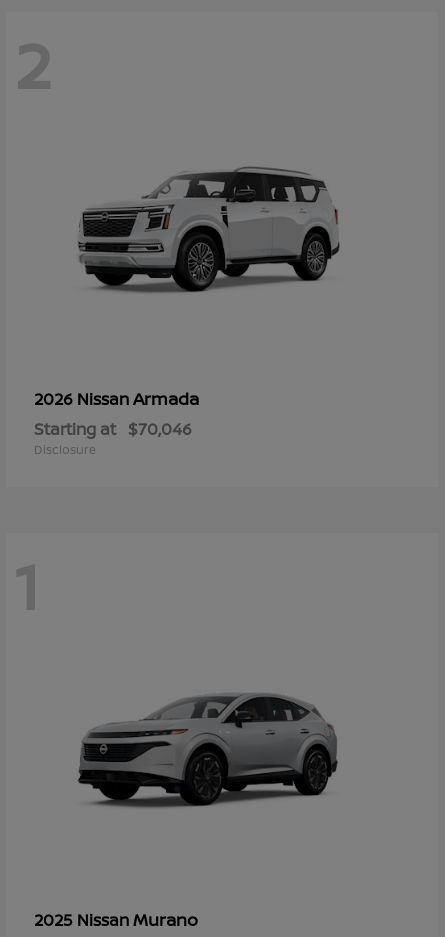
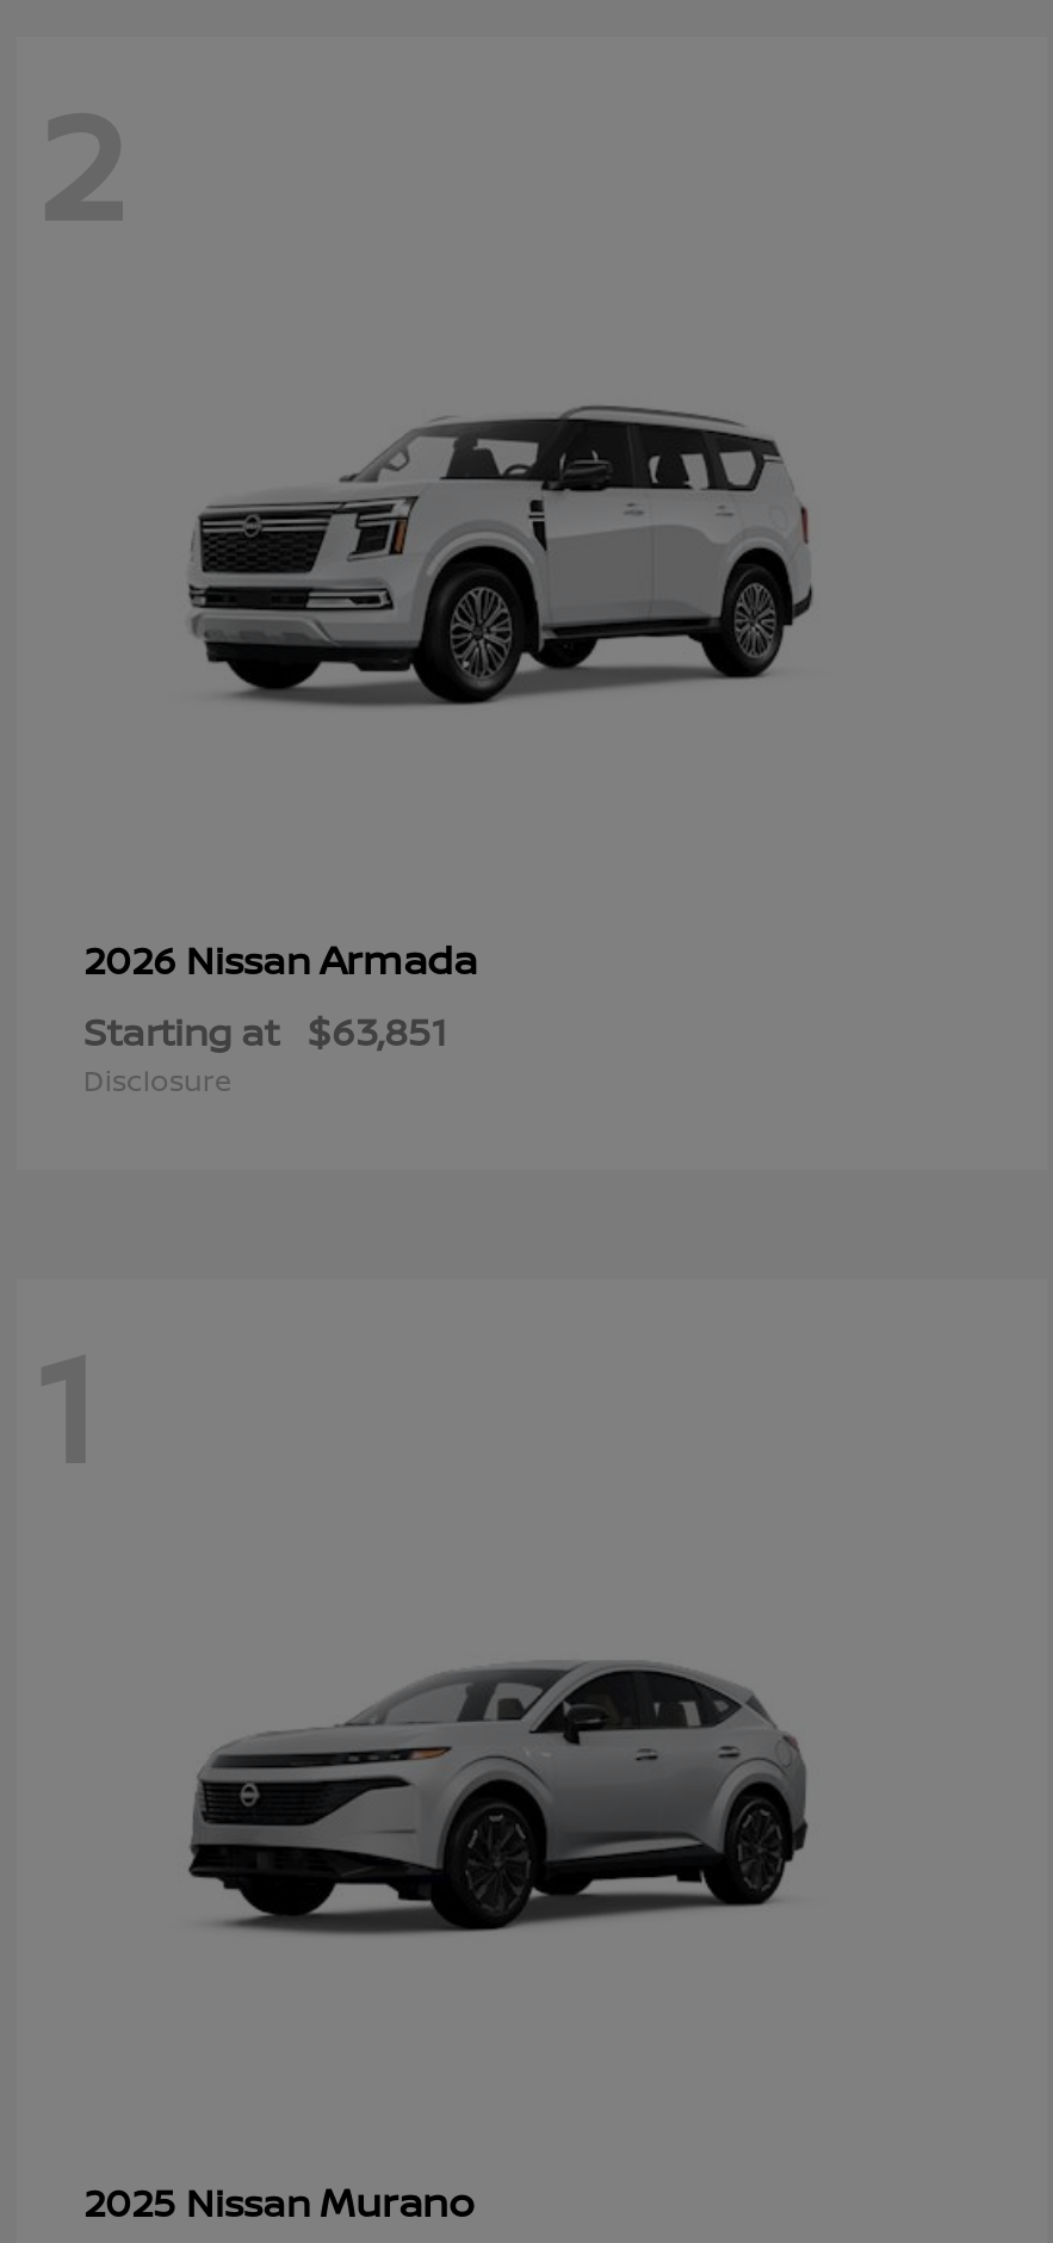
[34,418,192,440] Starting at $70,046 -> [83,1006,446,1058] Starting at $63,851

